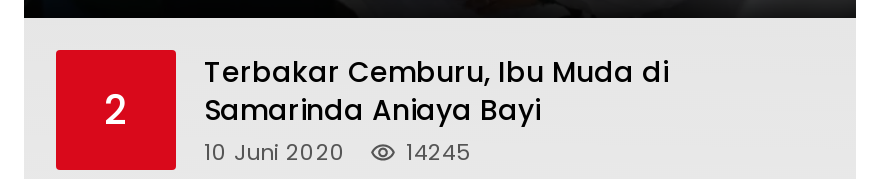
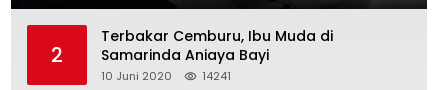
[204,136,470,168] 10 Juni 2020 14245 -> [101,68,231,84] 10 Juni 2020 14241

